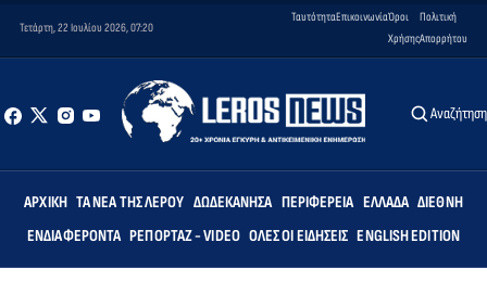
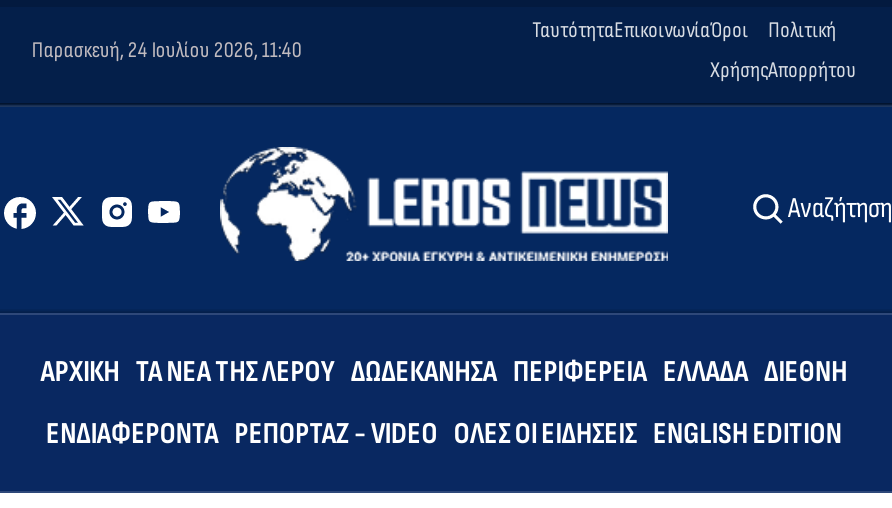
[19,21,153,35] Τετάρτη, 22 Ιουλίου 2026, 07:20 -> [32,37,302,63] Παρασκευή, 24 Ιουλίου 2026, 11:40

